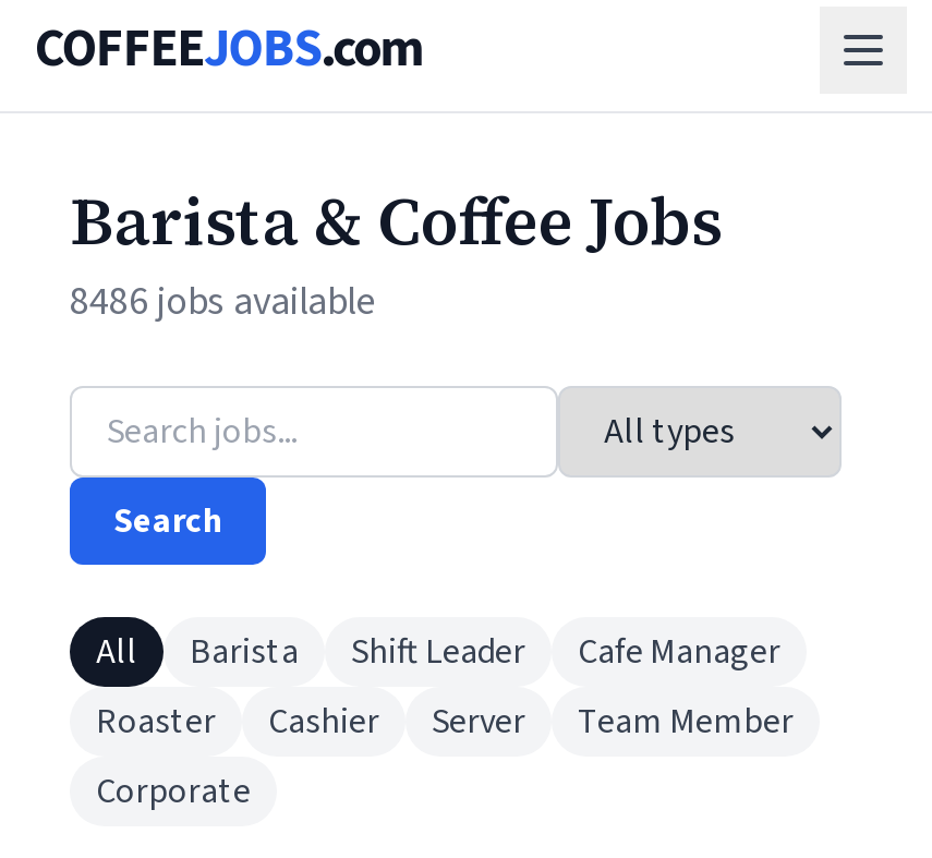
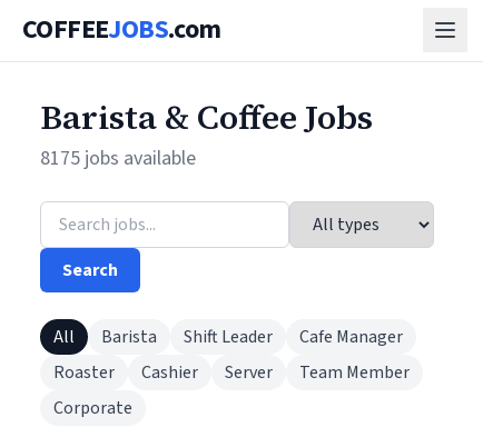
[70,275,375,329] 8486 jobs available -> [40,145,196,172] 8175 jobs available

